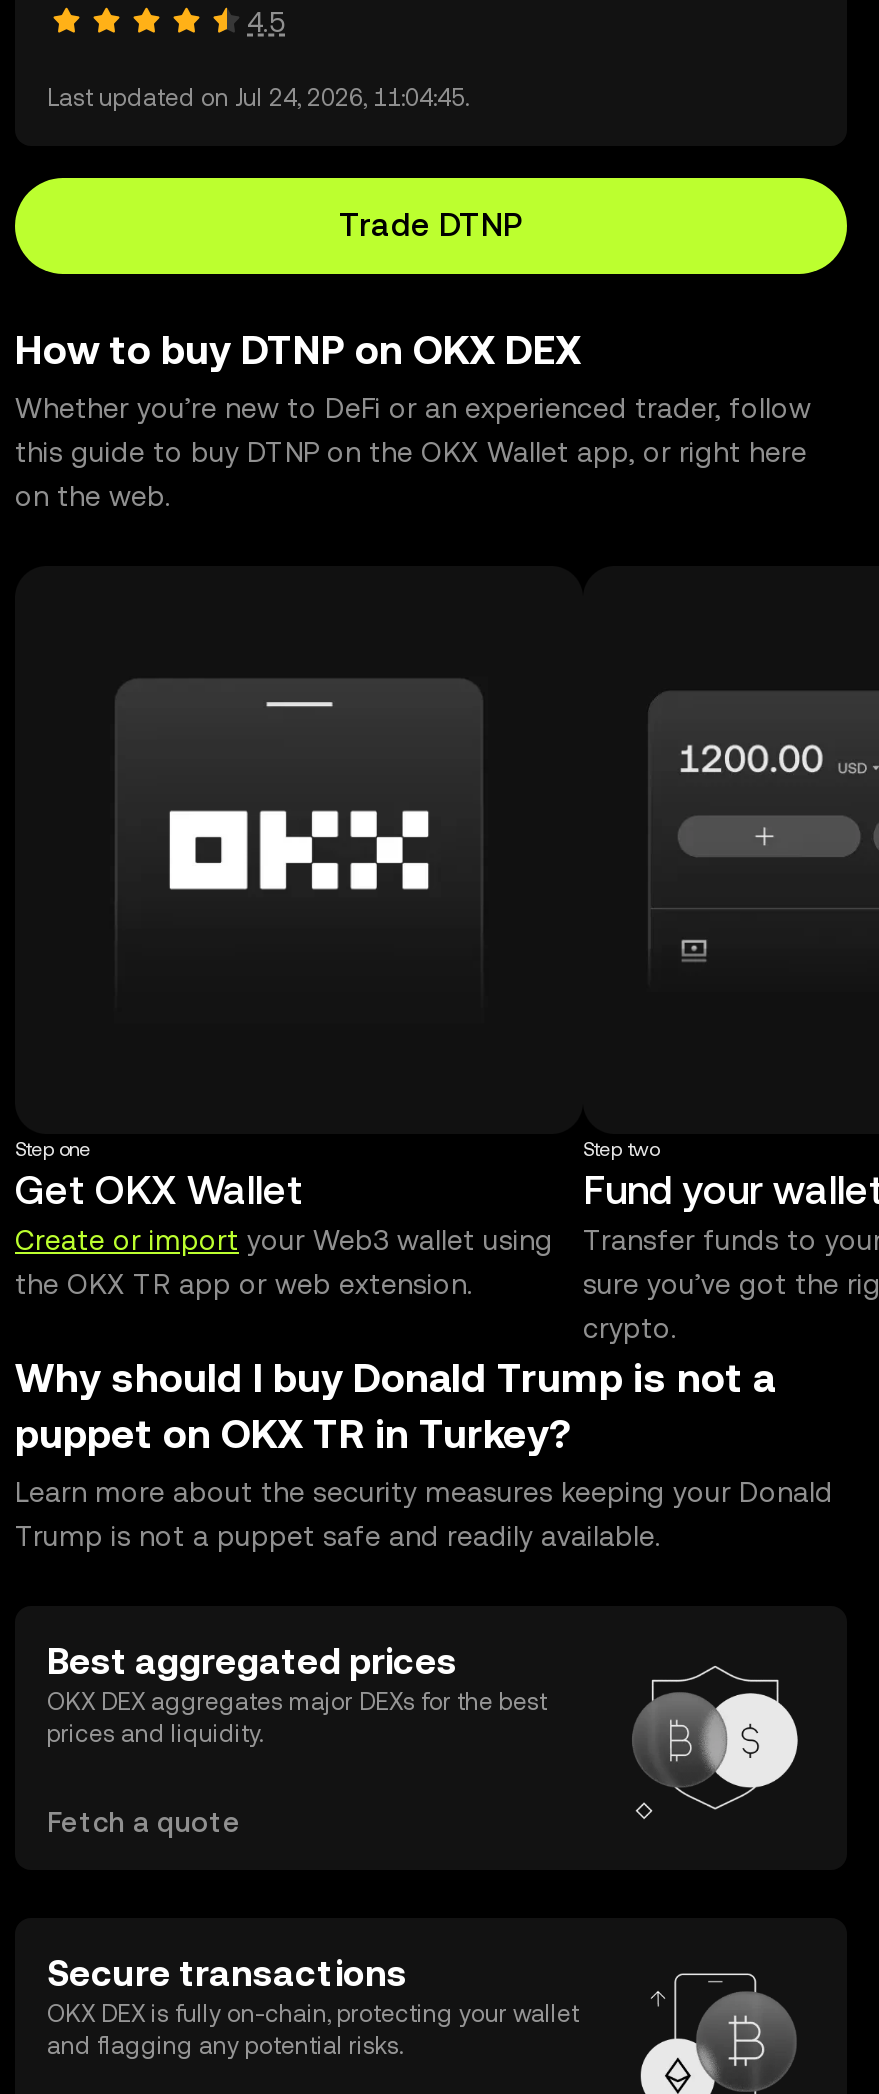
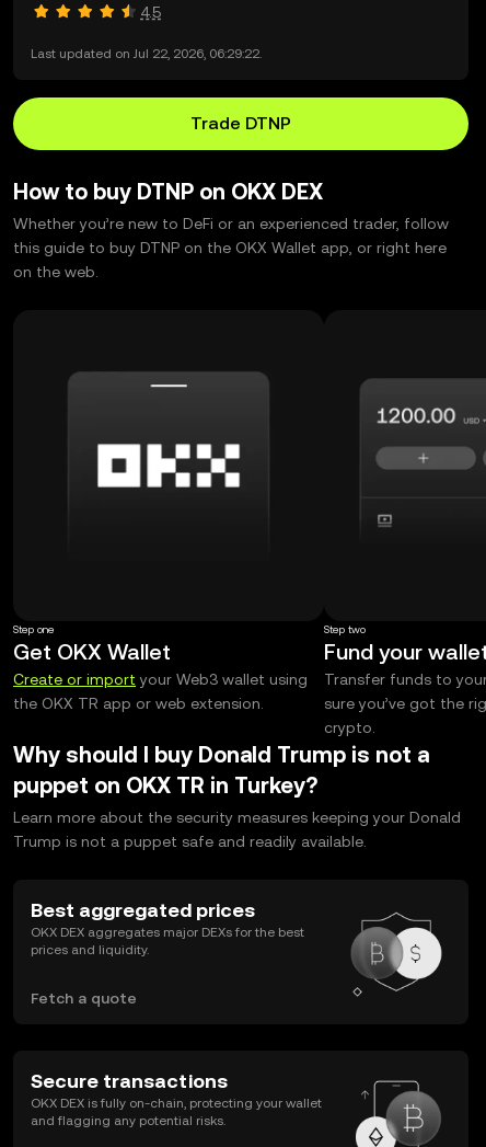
[47,84,469,112] Last updated on Jul 24, 2026, 11:04:45. -> [31,46,262,61] Last updated on Jul 22, 2026, 06:29:22.

